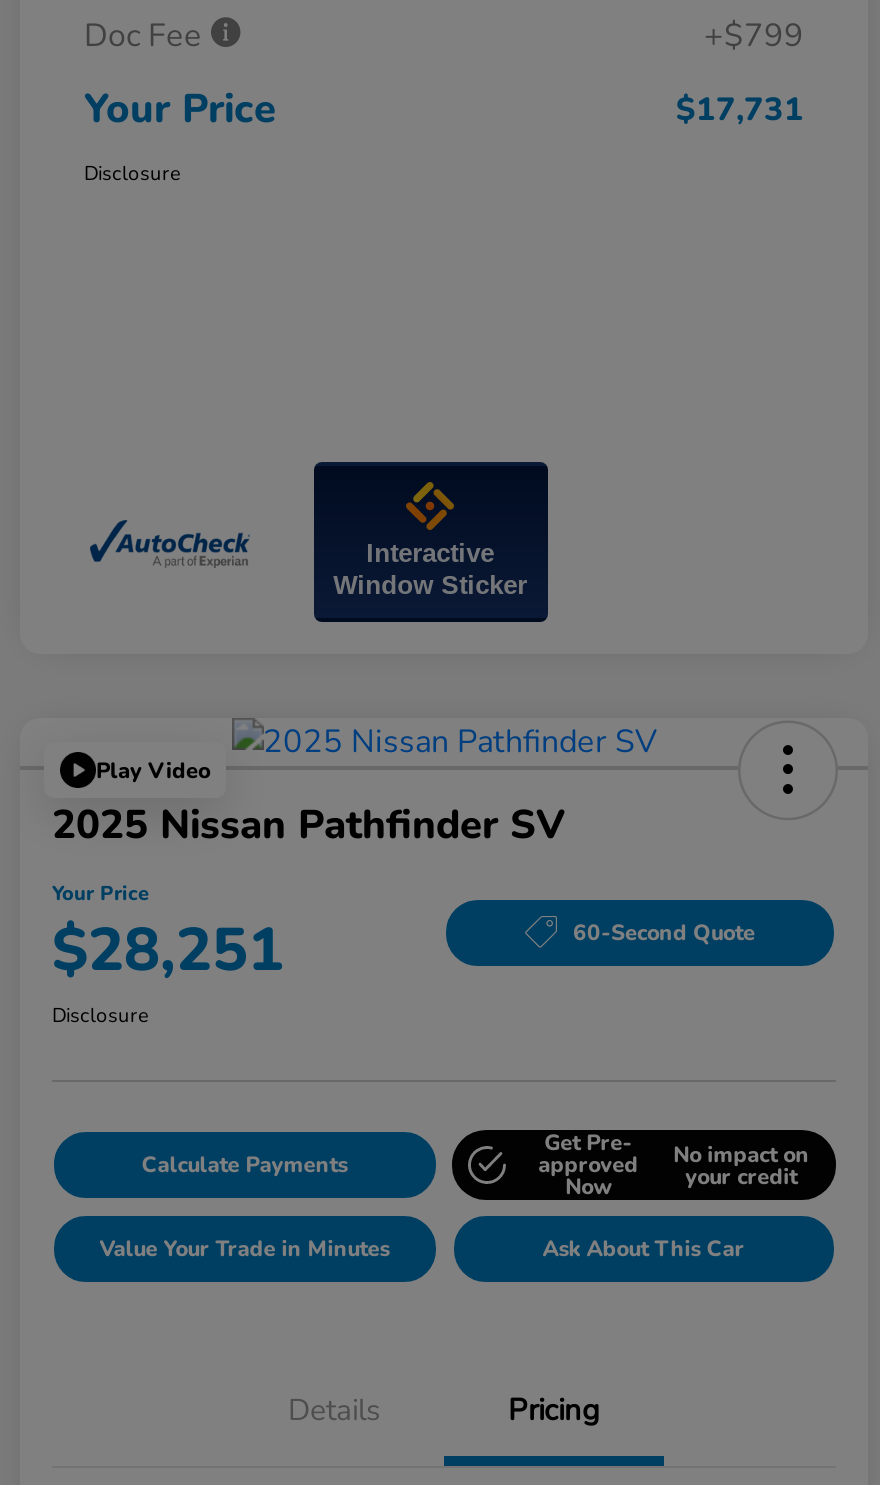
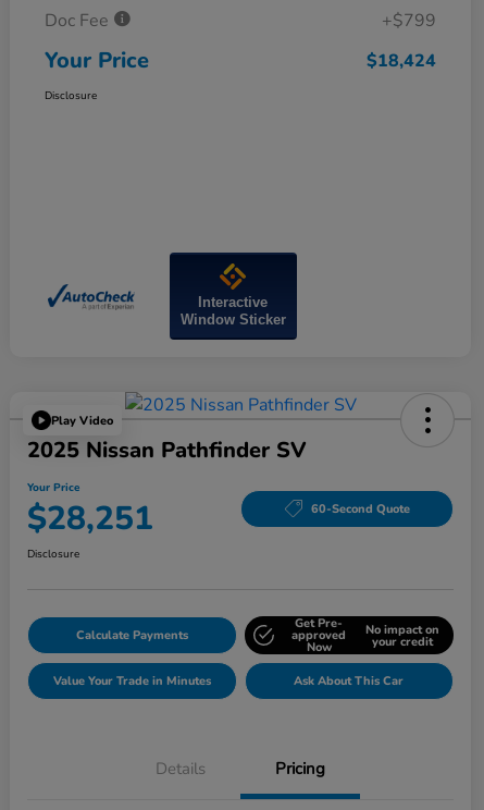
[676,88,804,132] $17,731 -> [367,49,436,73] $18,424

